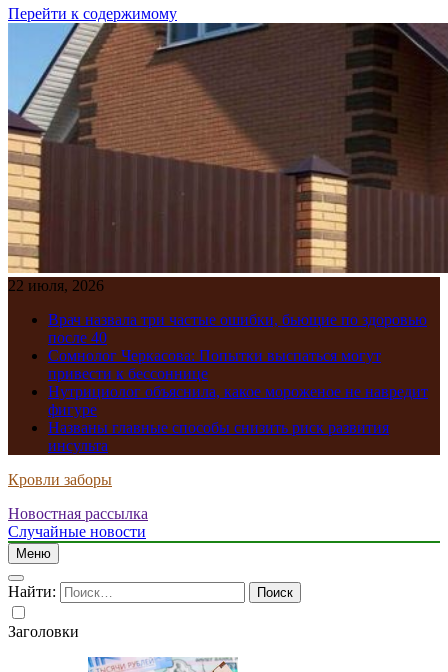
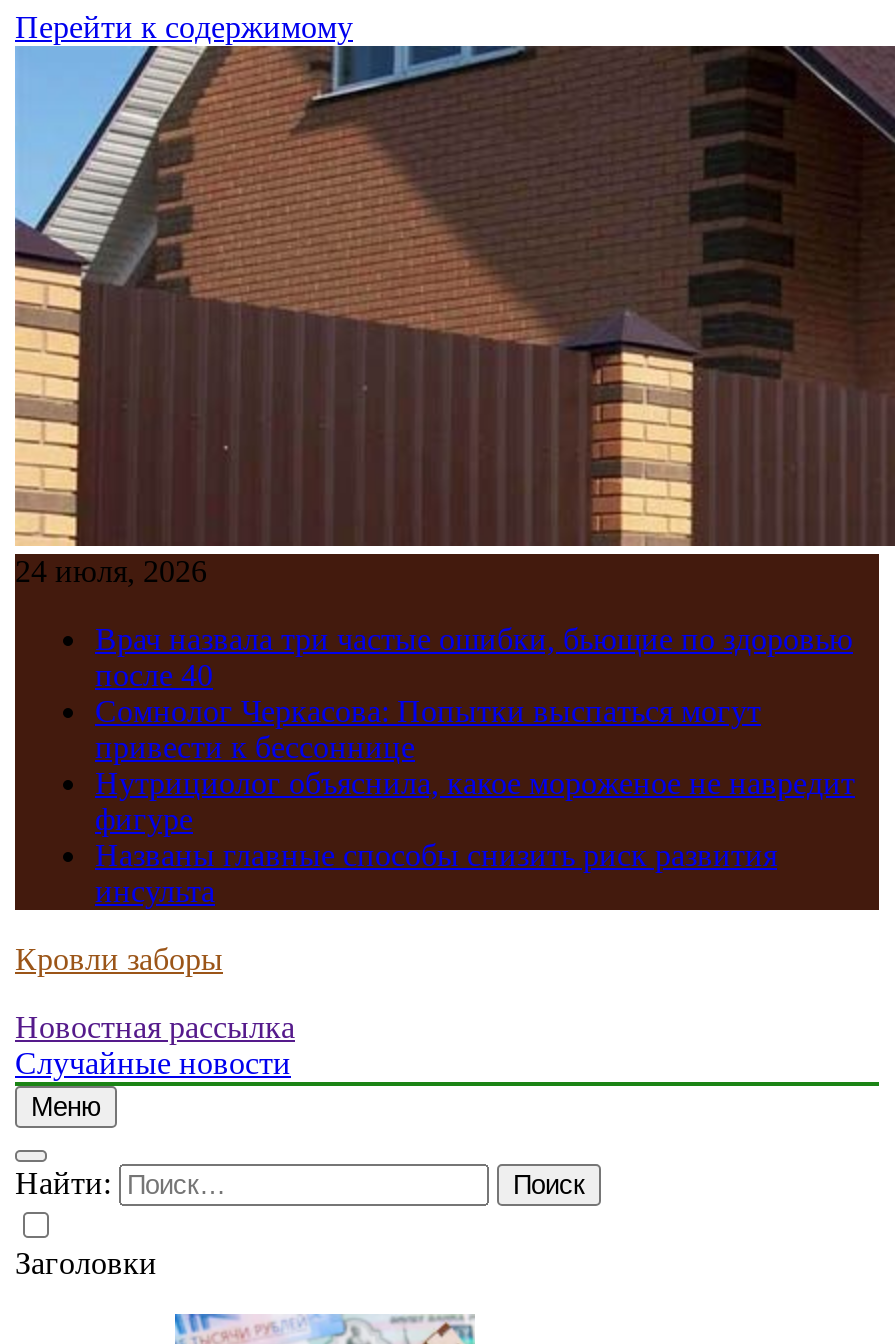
[8,277,104,294] 22 июля, 2026 -> [15,554,207,588] 24 июля, 2026

